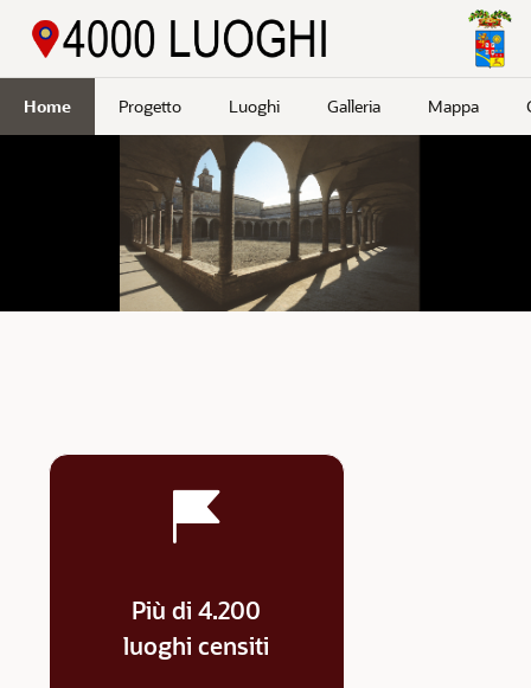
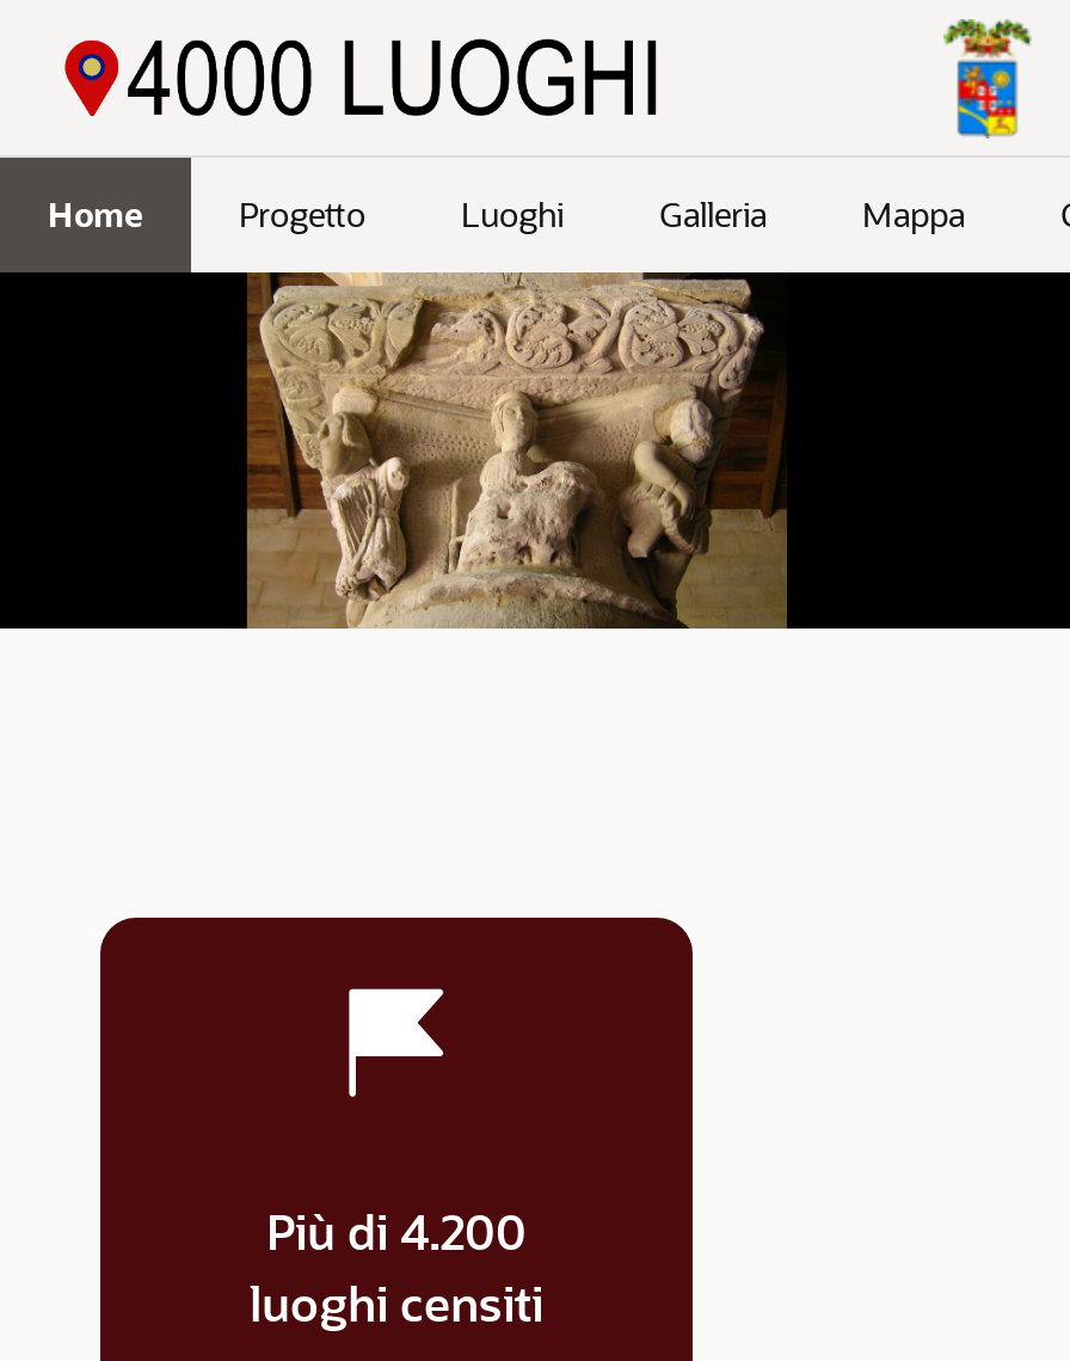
[119,134,420,311] [image] -> [241,272,843,629] [image]

